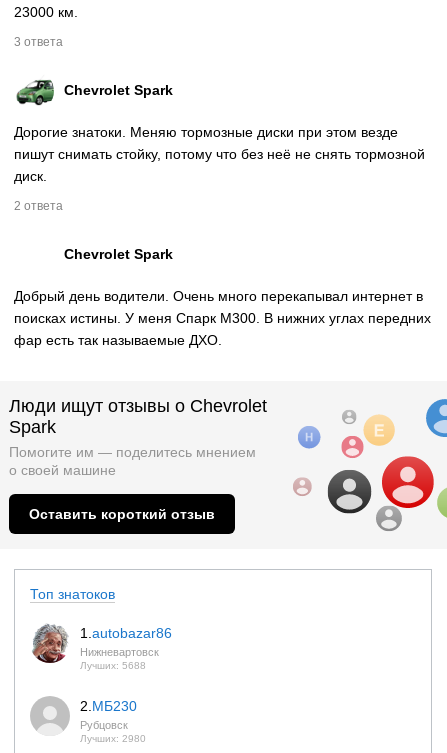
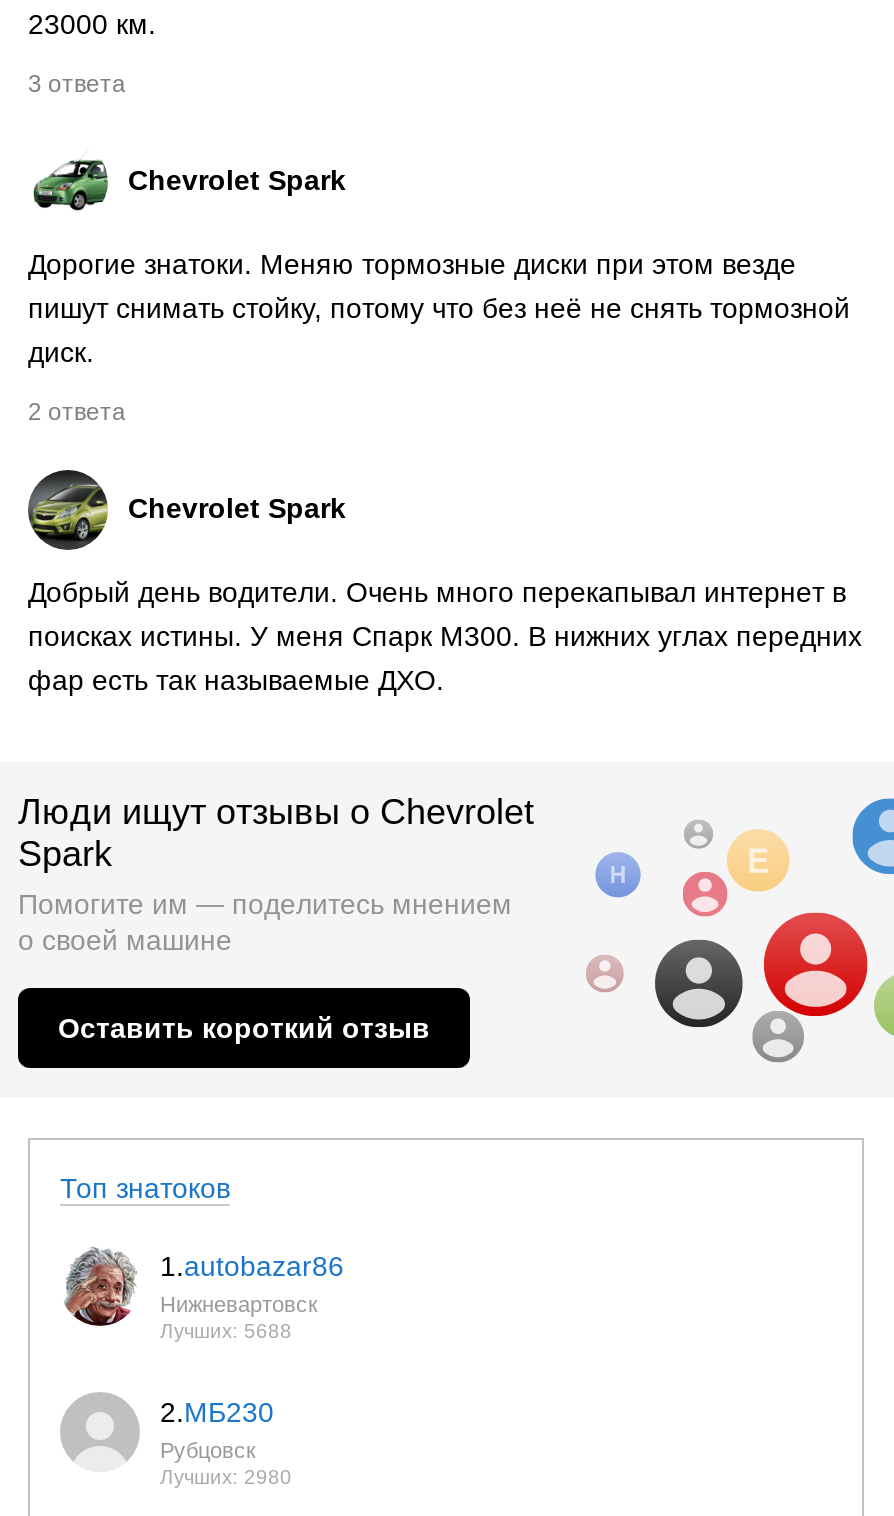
none -> [26,468,110,552] [image]

